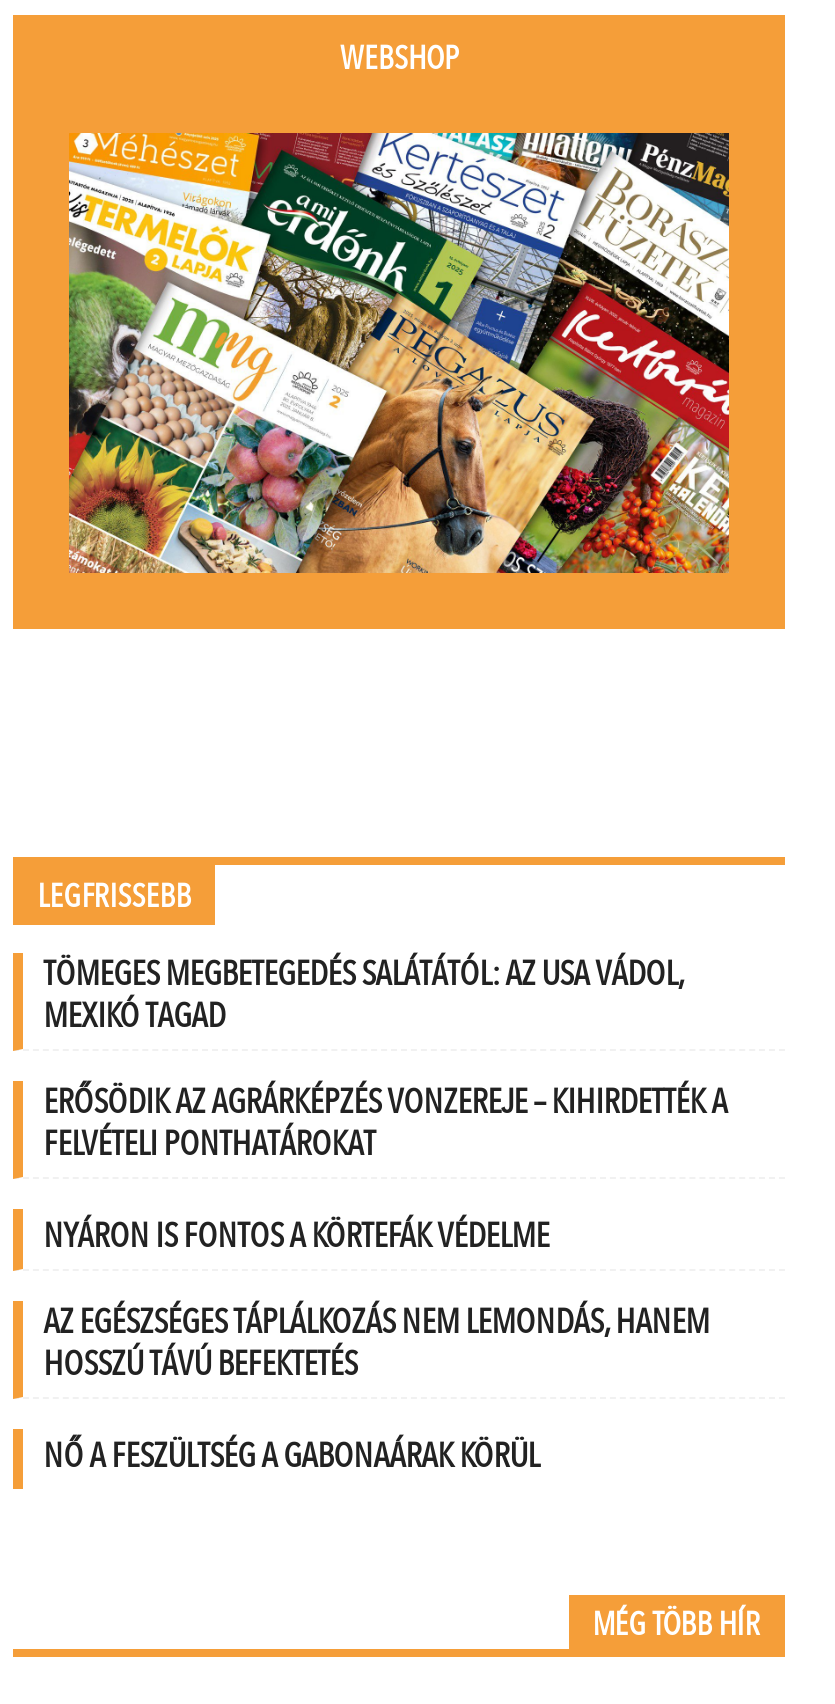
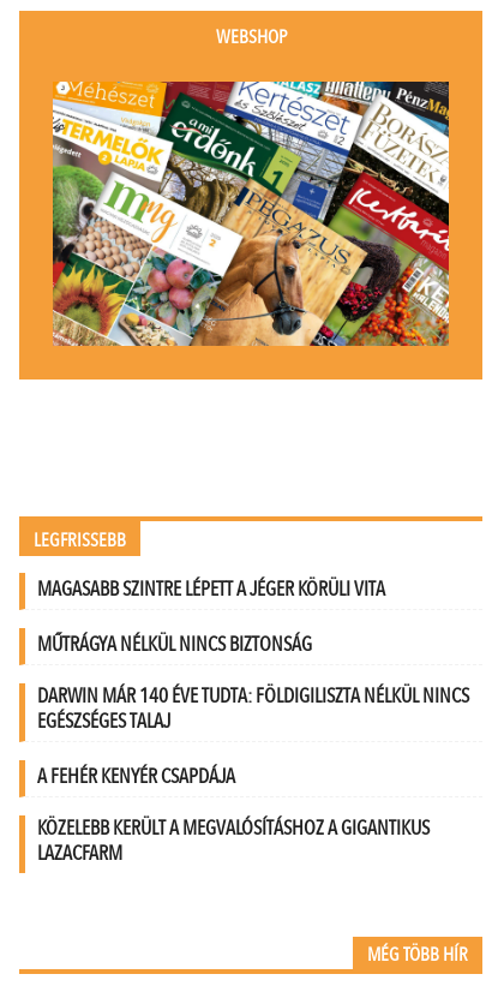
[43,951,683,1039] TÖMEGES MEGBETEGEDÉS SALÁTÁTÓL: AZ USA VÁDOL, | MEXIKÓ TAGAD -> [37,576,385,603] MAGASABB SZINTRE LÉPETT A JÉGER KÖRÜLI VITA
[43,1079,727,1167] ERŐSÖDIK AZ AGRÁRKÉPZÉS VONZEREJE – KIHIRDETTÉK A | FELVÉTELI PONTHATÁROKAT -> [37,631,312,659] MŰTRÁGYA NÉLKÜL NINCS BIZTONSÁG
[43,1213,549,1259] NYÁRON IS FONTOS A KÖRTEFÁK VÉDELME -> [37,683,469,736] DARWIN MÁR 140 ÉVE TUDTA: FÖLDIGILISZTA NÉLKÜL NINCS | EGÉSZSÉGES TALAJ
[43,1299,709,1387] AZ EGÉSZSÉGES TÁPLÁLKOZÁS NEM LEMONDÁS, HANEM | HOSSZÚ TÁVÚ BEFEKTETÉS -> [37,763,235,791] A FEHÉR KENYÉR CSAPDÁJA
[43,1433,539,1479] NŐ A FESZÜLTSÉG A GABONAÁRAK KÖRÜL -> [37,815,430,868] KÖZELEBB KERÜLT A MEGVALÓSÍTÁSHOZ A GIGANTIKUS | LAZACFARM

